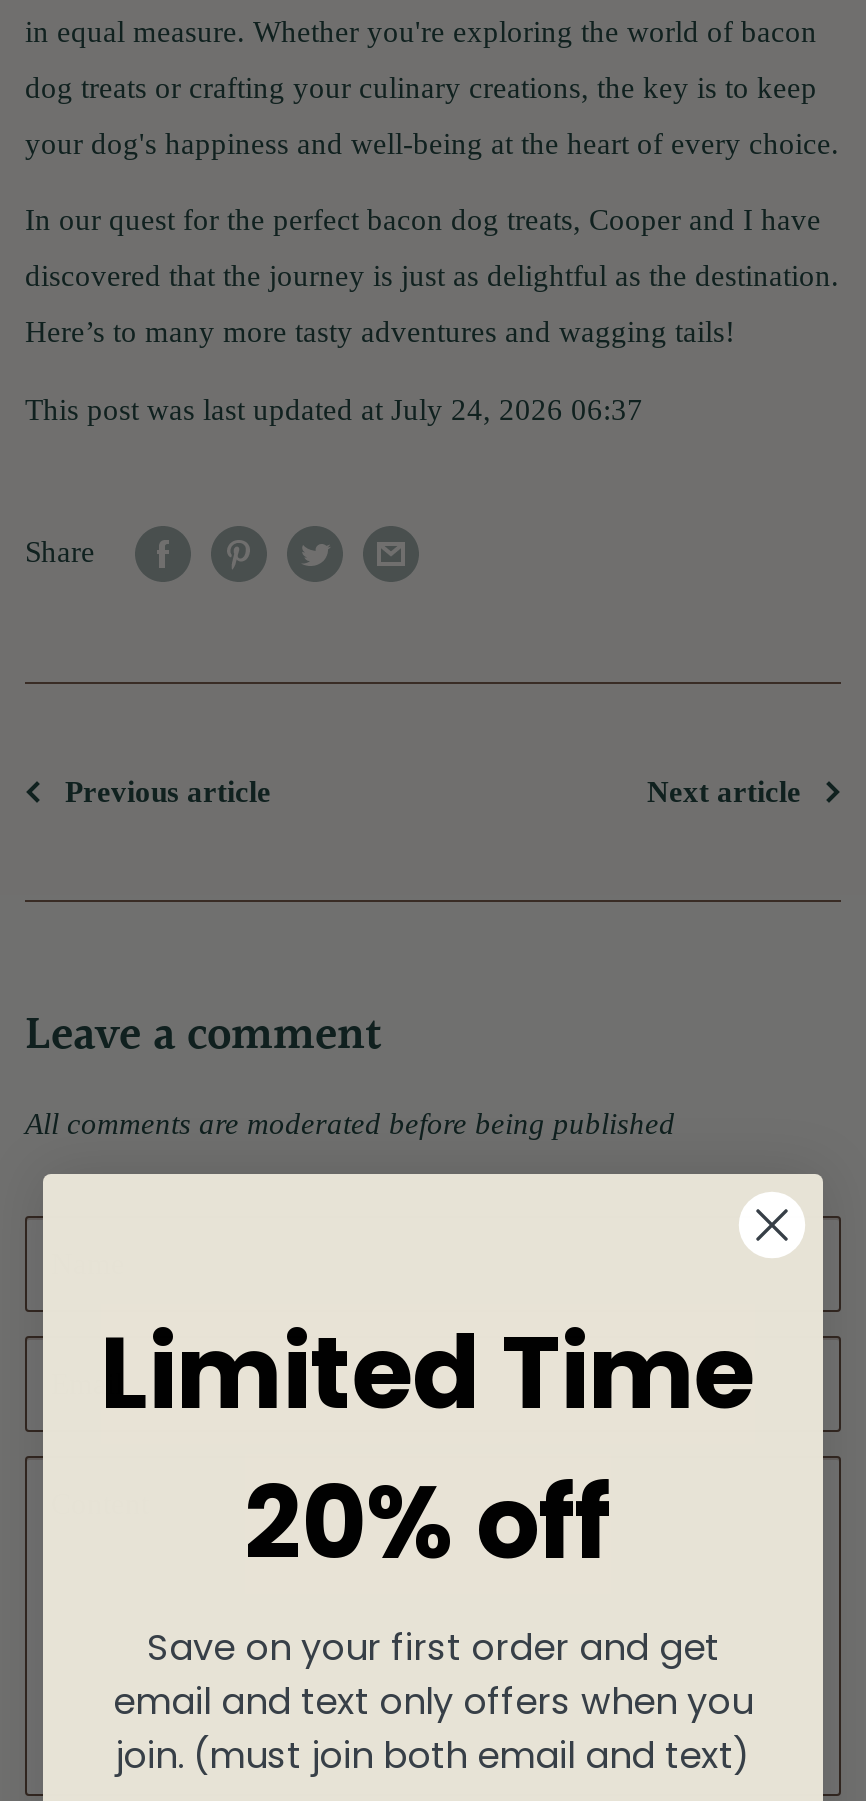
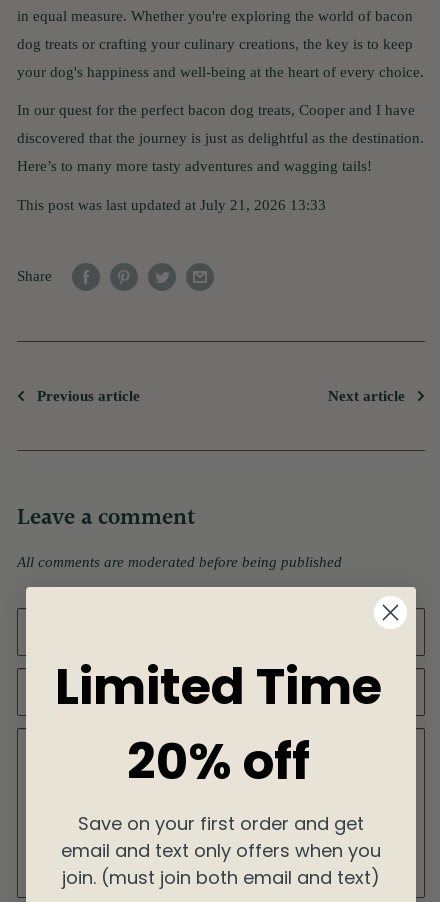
[25,394,643,426] This post was last updated at July 24, 2026 06:37 -> [17,197,326,213] This post was last updated at July 21, 2026 13:33

